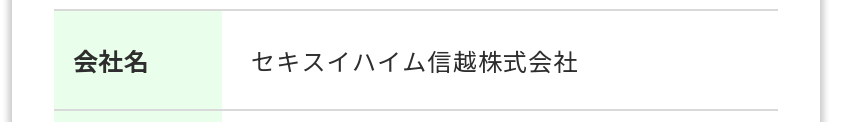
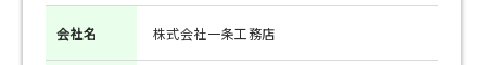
[251,43,579,77] セキスイハイム信越株式会社 -> [153,24,276,43] 株式会社一条工務店

